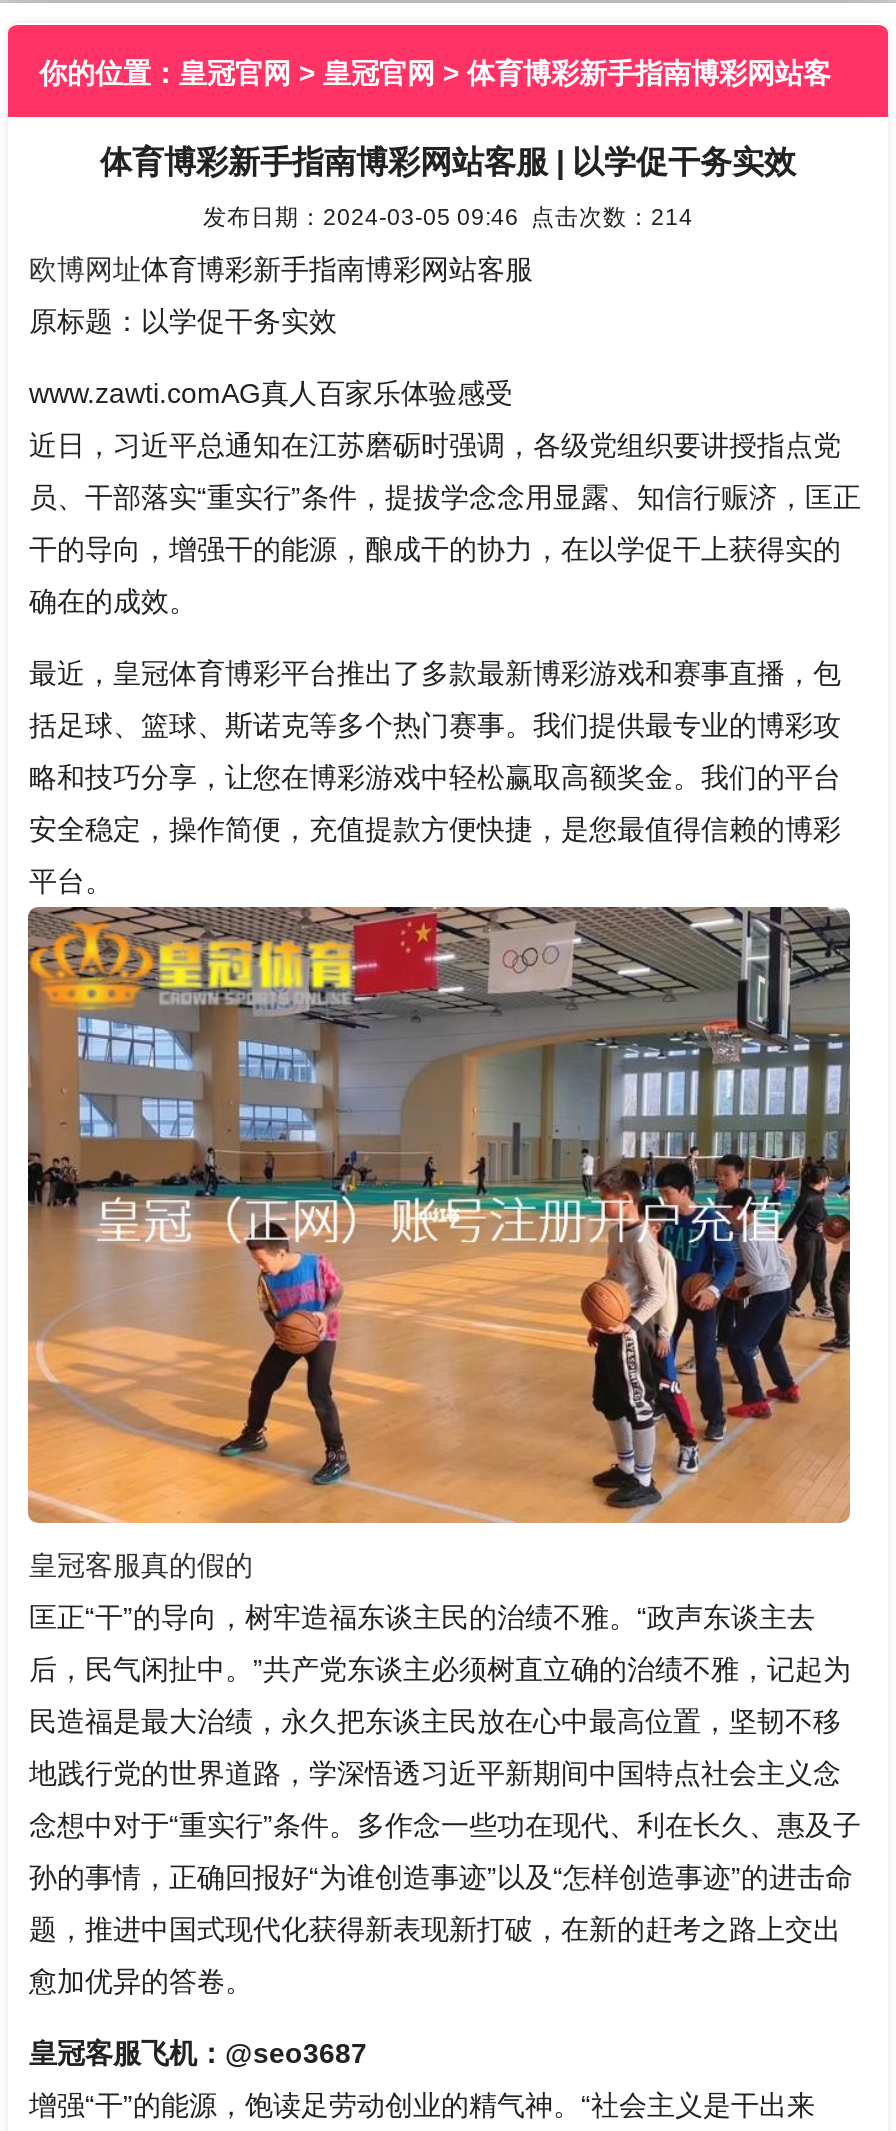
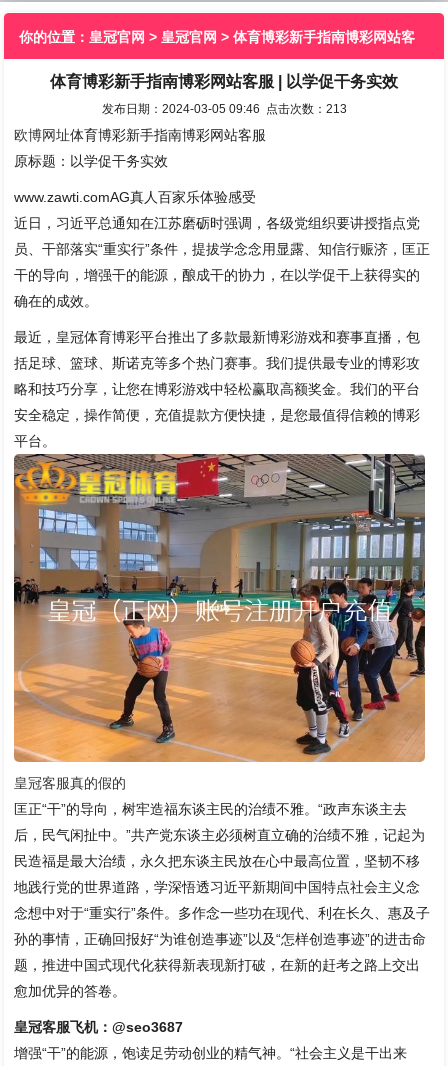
[203,203,693,229] 发布日期：2024-03-05 09:46 点击次数：214 -> [101,102,346,115] 发布日期：2024-03-05 09:46 点击次数：213

